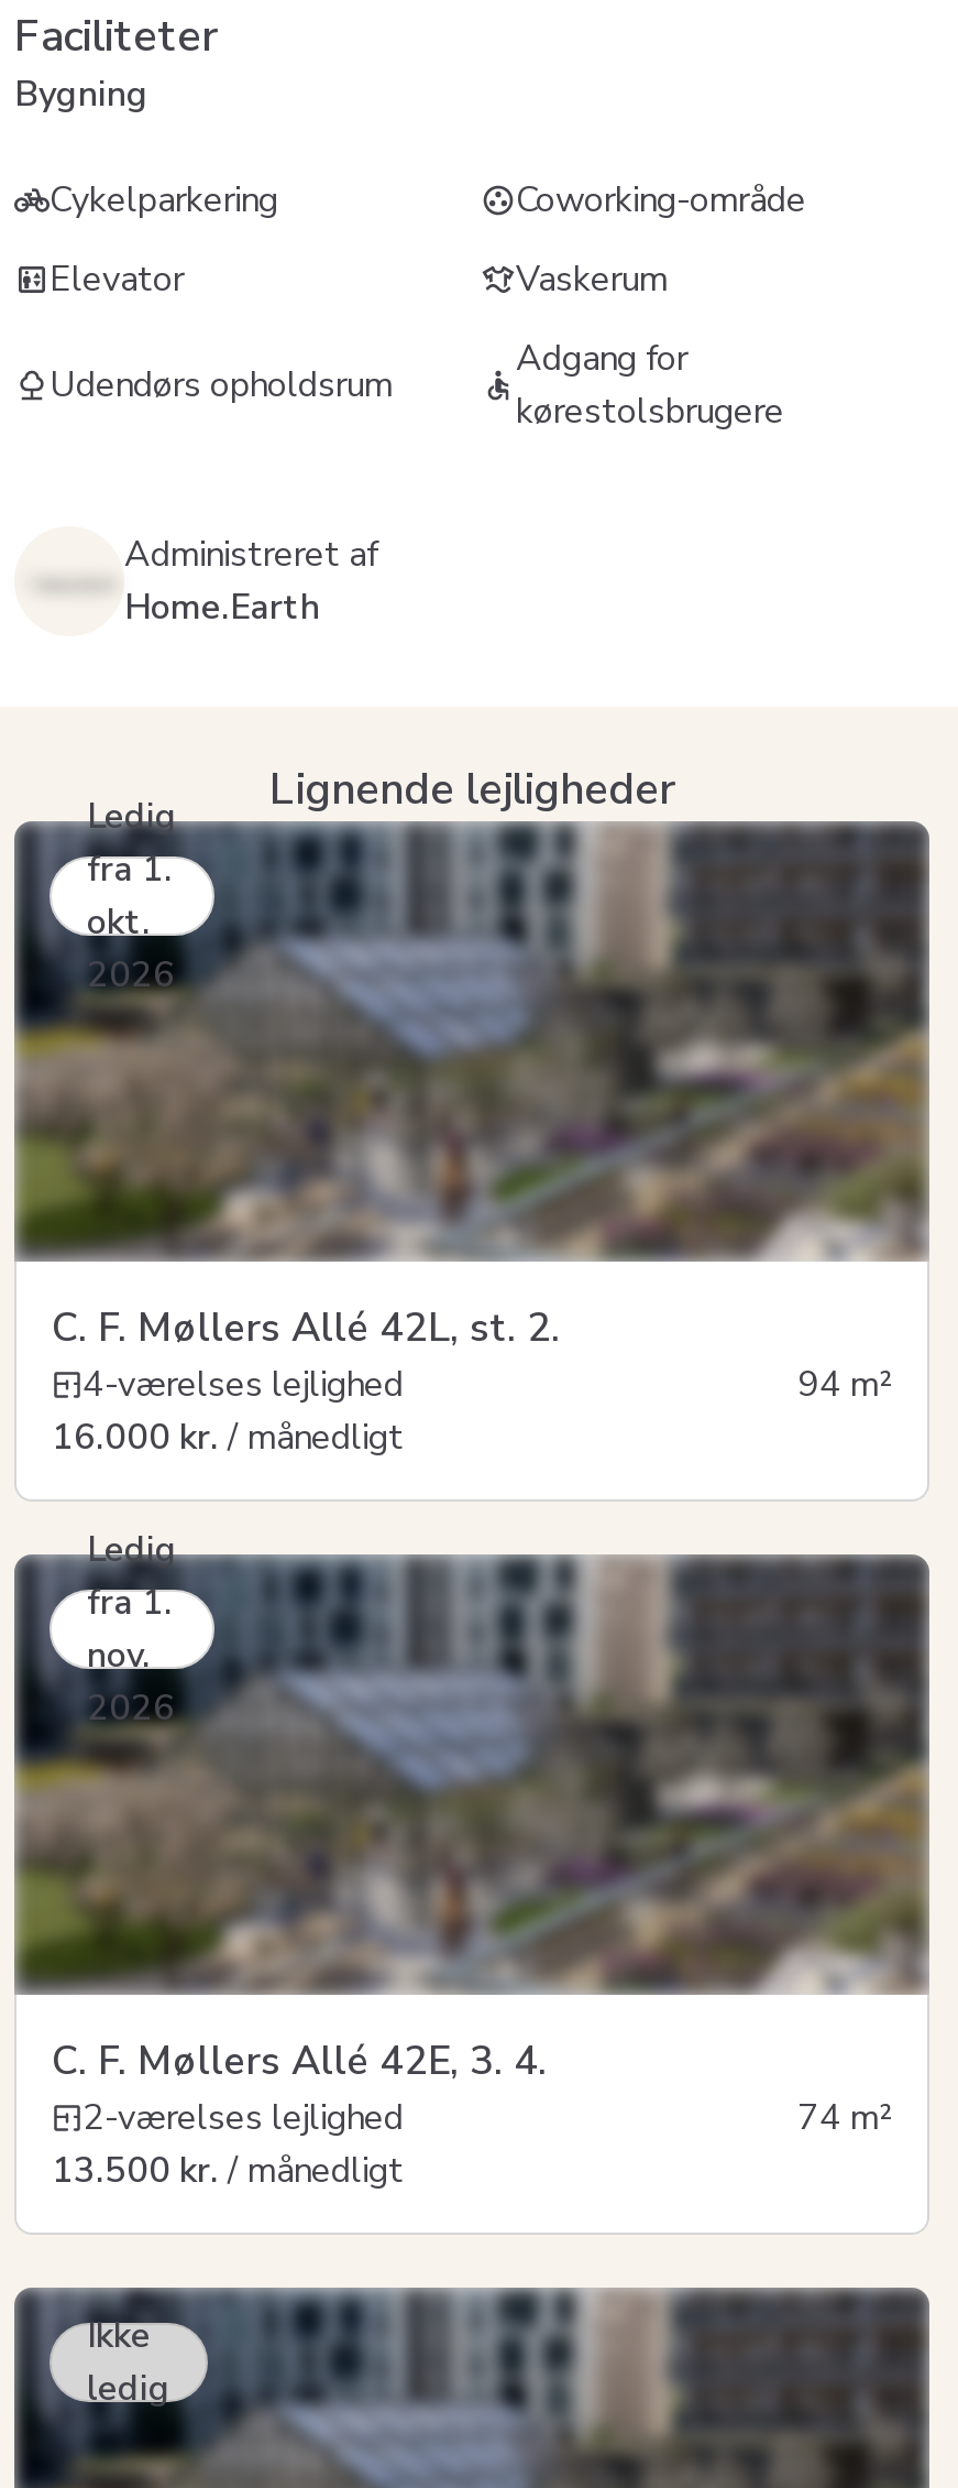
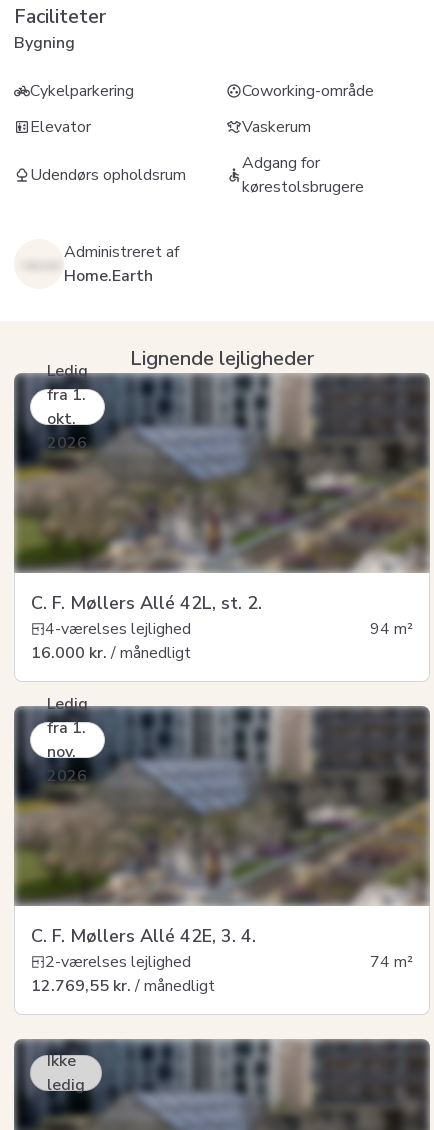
[52,2147,404,2195] 13.500 kr. / månedligt -> [31,975,215,997] 12.769,55 kr. / månedligt

